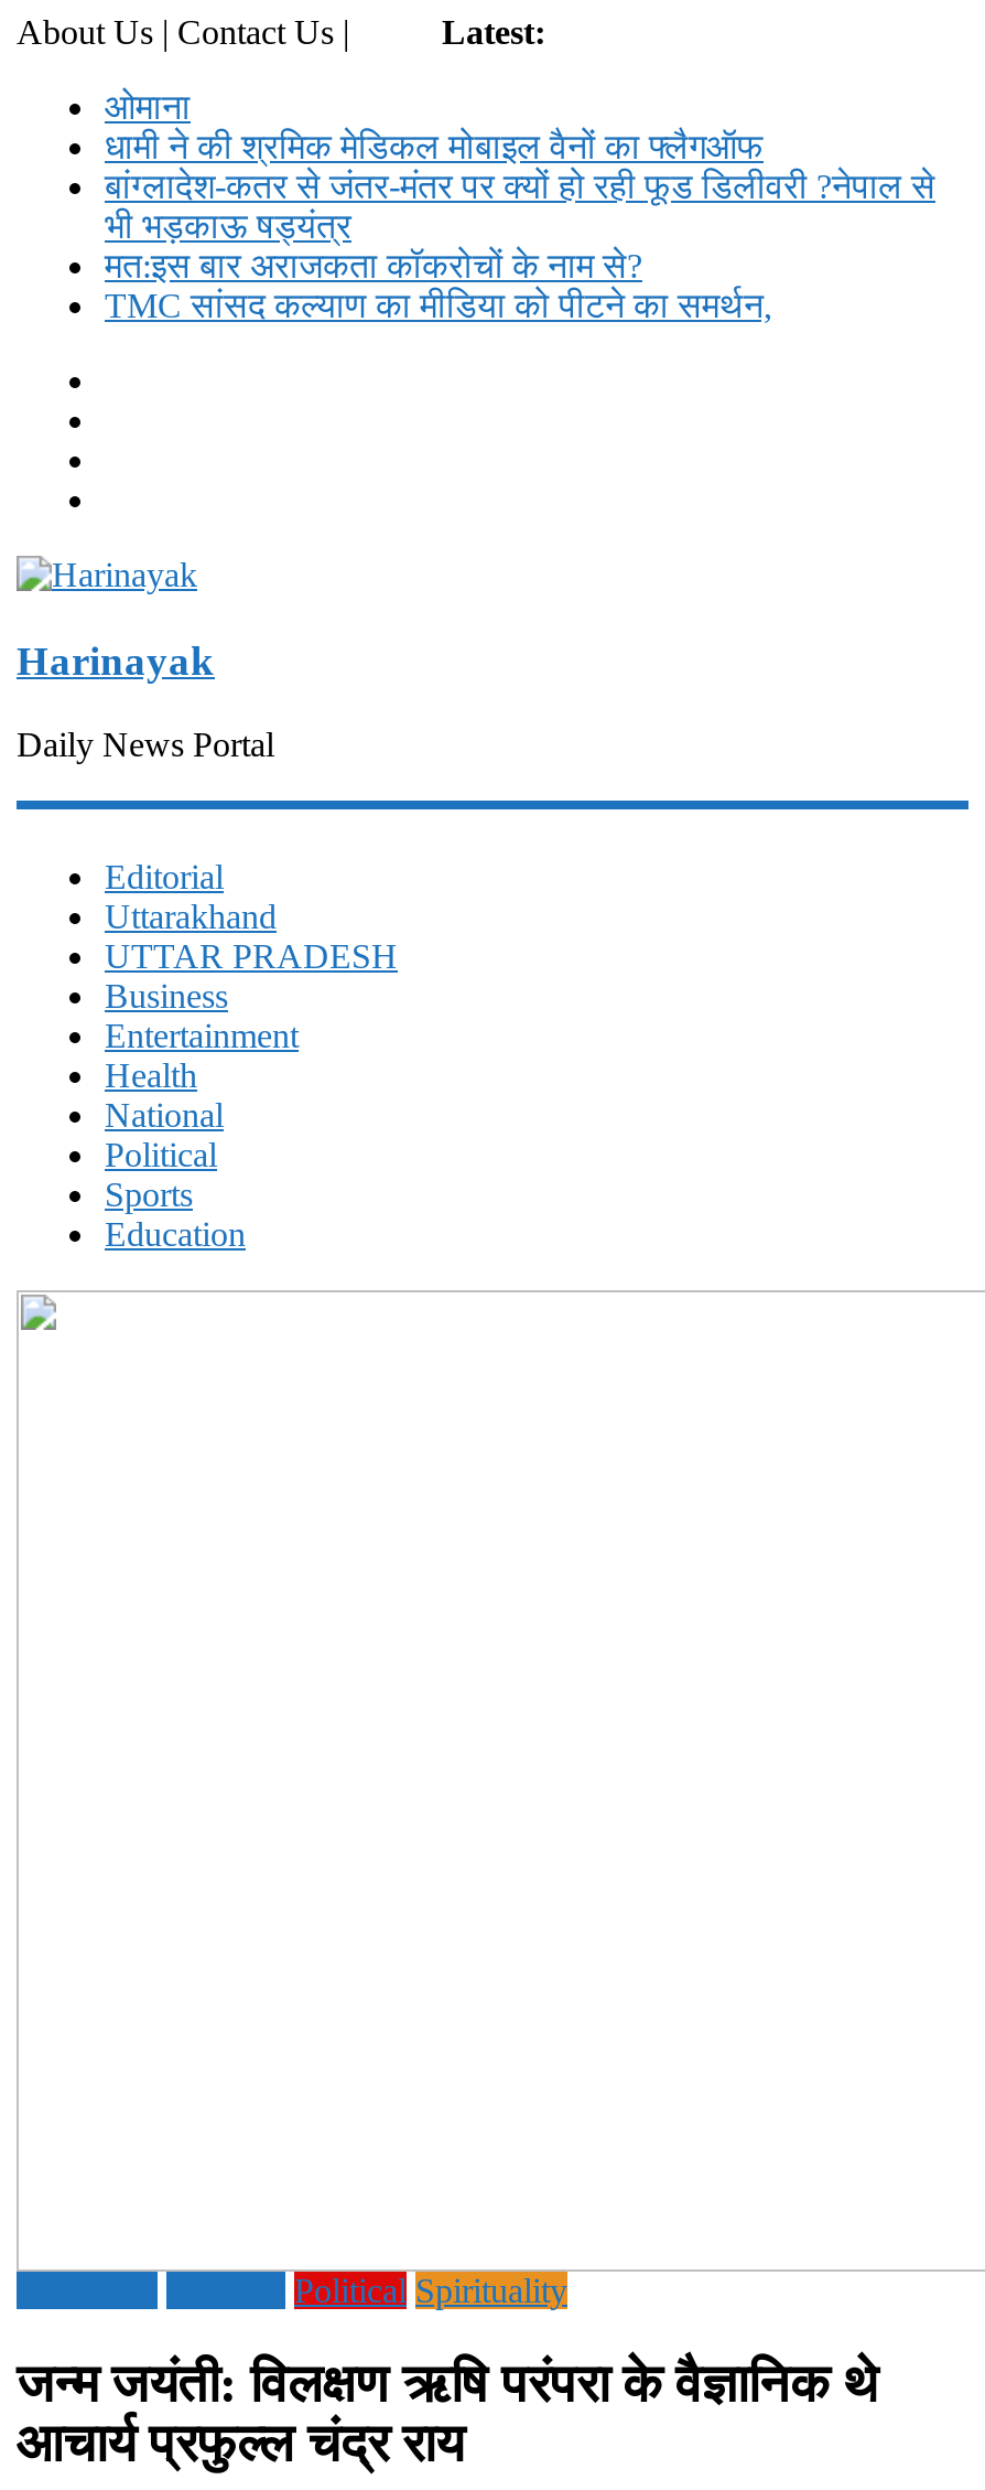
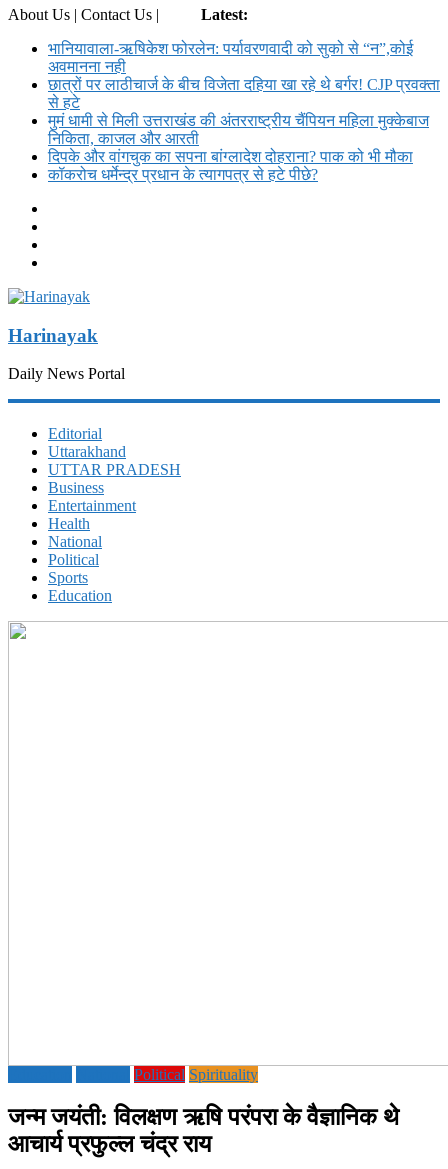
[105,88,935,324] ओमाना | धामी ने की श्रमिक मेडिकल मोबाइल वैनों का फ्लैगऑफ | बांग्लादेश-कतर से जंतर-मंतर पर क्यों हो रही फूड डिलीवरी ?नेपाल से | भी भड़काऊ षड्यंत्र | मत:इस बार अराजकता कॉकरोचों के नाम से? | TMC सांसद कल्याण का मीडिया को पीटने का समर्थन, -> [48,40,440,183] भानियावाला-ऋषिकेश फोरलेन: पर्यावरणवादी को सुको से “न”,कोई | अवमानना नही | छात्रों पर लाठीचार्ज के बीच विजेता दहिया खा रहे थे बर्गर! CJP प्रवक्ता | से हटे | मुमं धामी से मिली उत्तराखंड की अंतरराष्ट्रीय चैंपियन महिला मुक्केबाज | निकिता, काजल और आरती | दिपके और वांगचुक का सपना बांग्लादेश दोहराना? पाक को भी मौका | कॉकरोच धर्मेन्द्र प्रधान के त्यागपत्र से हटे पीछे?

